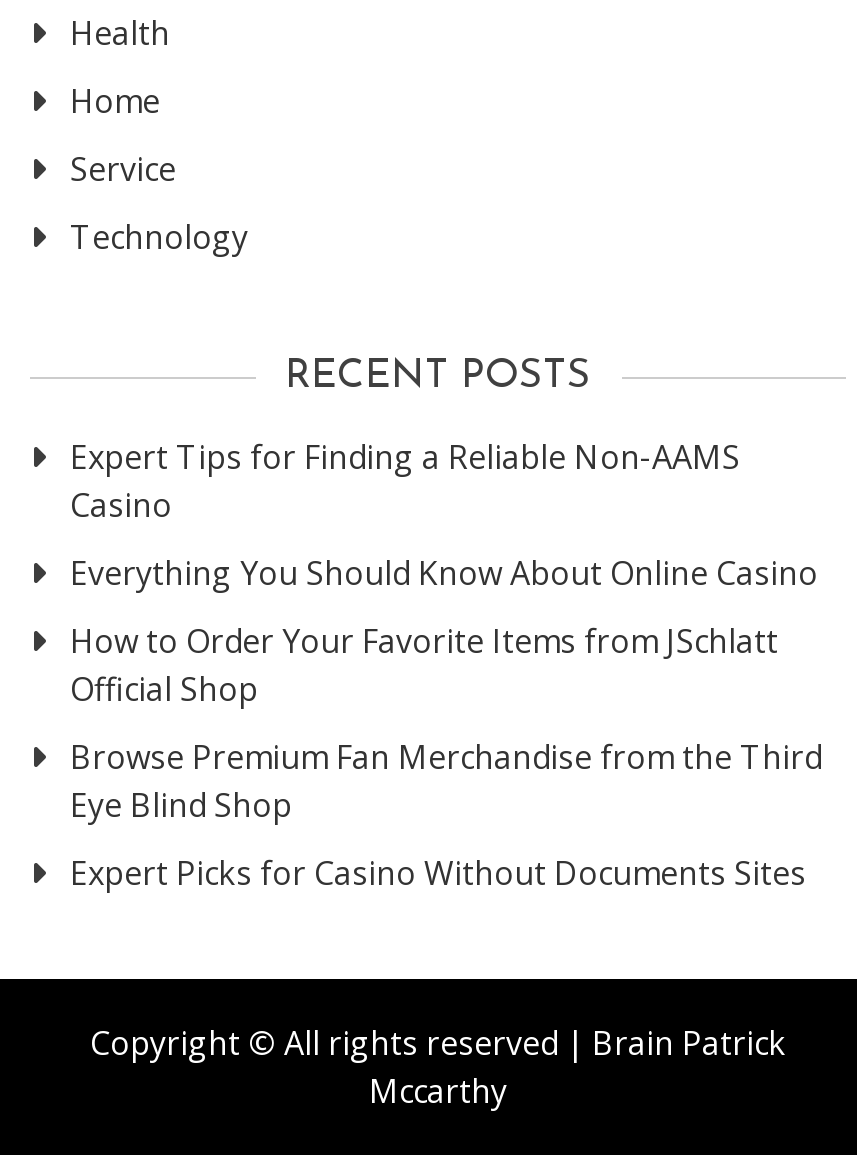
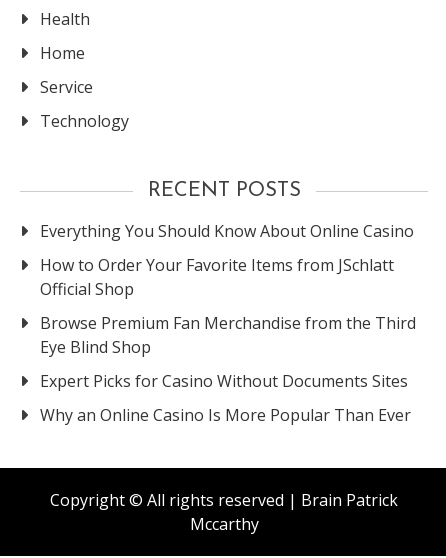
[70,435,740,527] Expert Tips for Finding a Reliable Non-AAMS | Casino -> none
moved [70,551,822,895] -> [40,220,416,392]: Everything You Should Know About Online Casino | How to Order Your Favorite Items from JSchlatt | Official Shop | Browse Premium Fan Merchandise from the Third | Eye Blind Shop | Expert Picks for Casino Without Documents Sites
none -> [40,404,411,426] Why an Online Casino Is More Popular Than Ever

